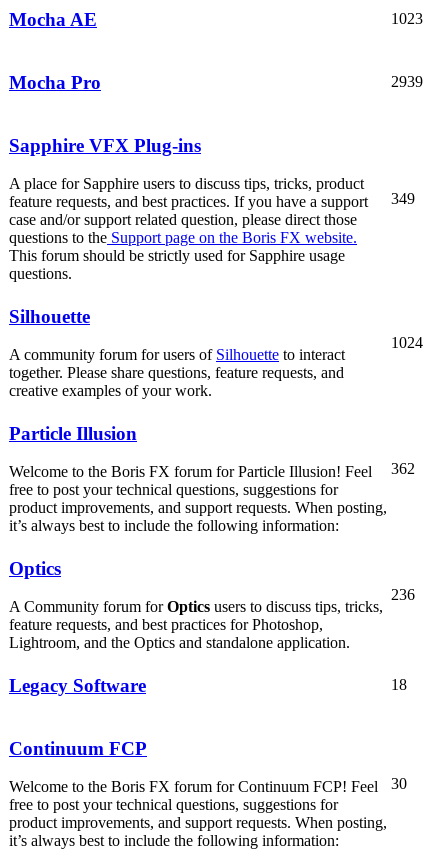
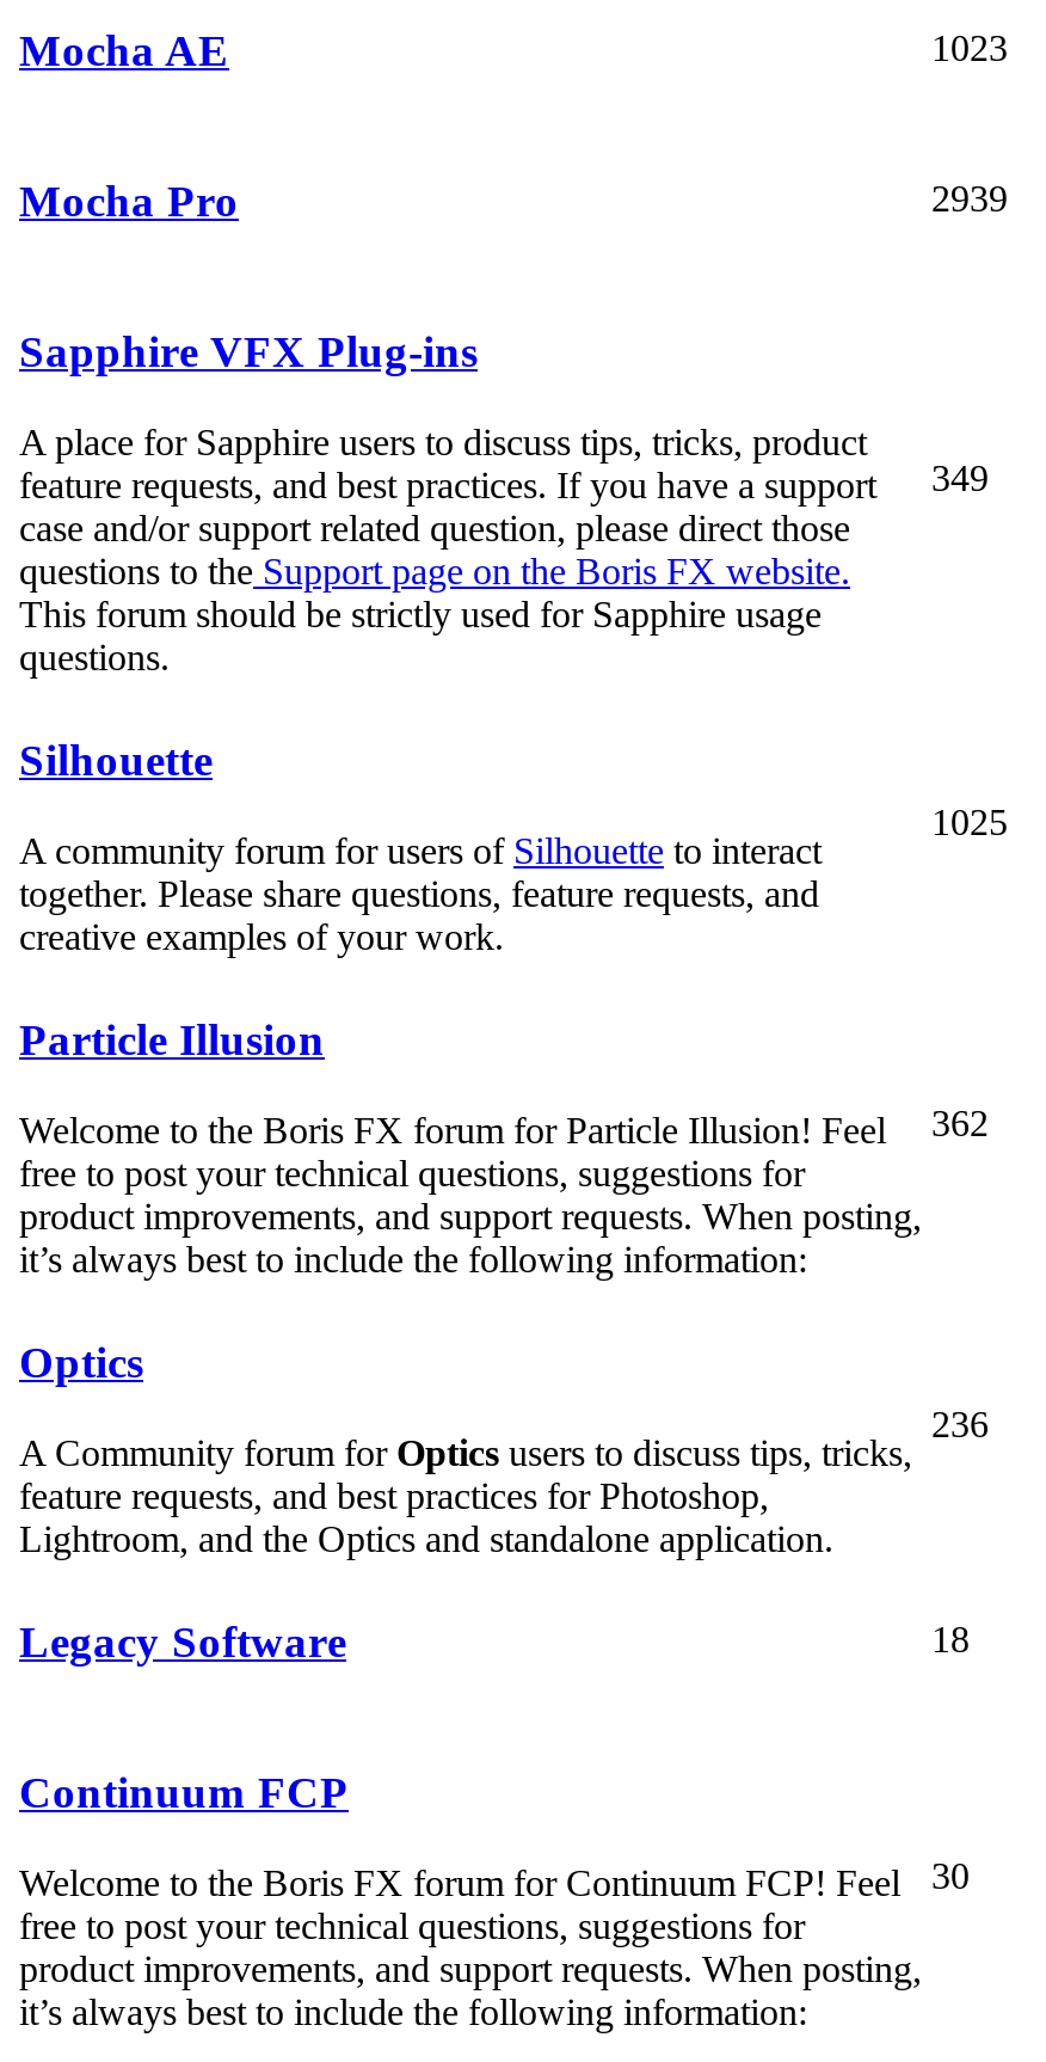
[391,334,423,351] 1024 -> [931,802,1008,842] 1025

